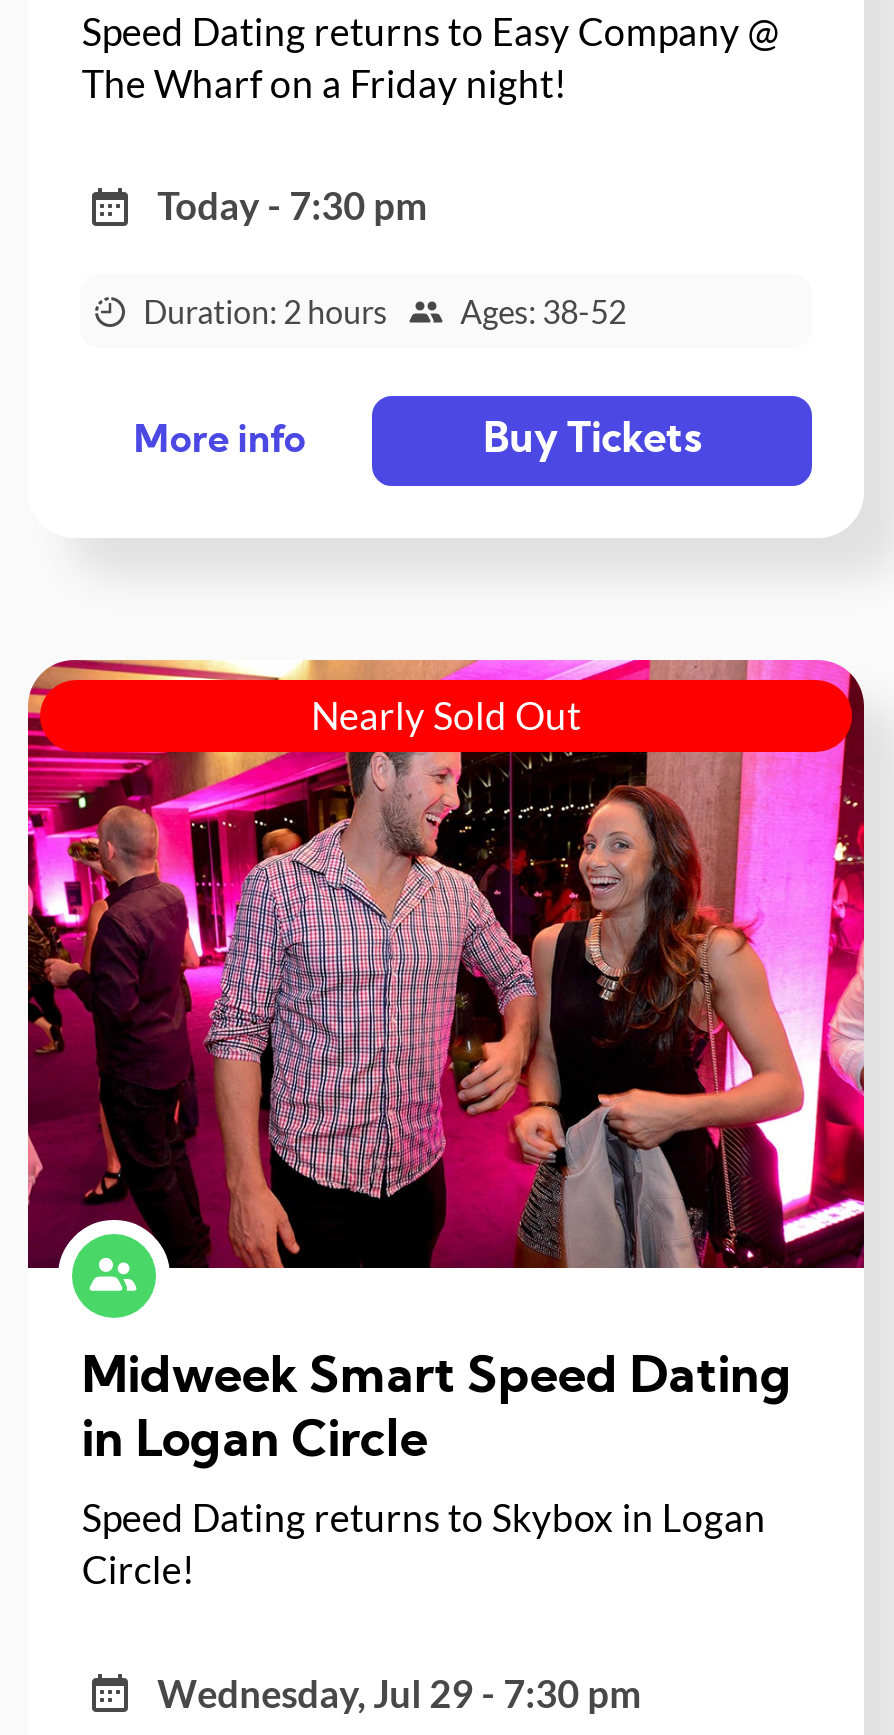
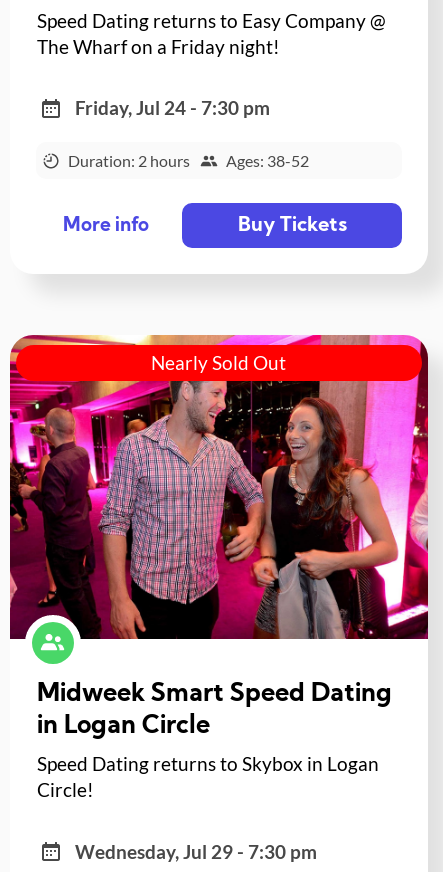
[157,183,427,229] Today - 7:30 pm -> [75,96,270,119] Friday, Jul 24 - 7:30 pm

